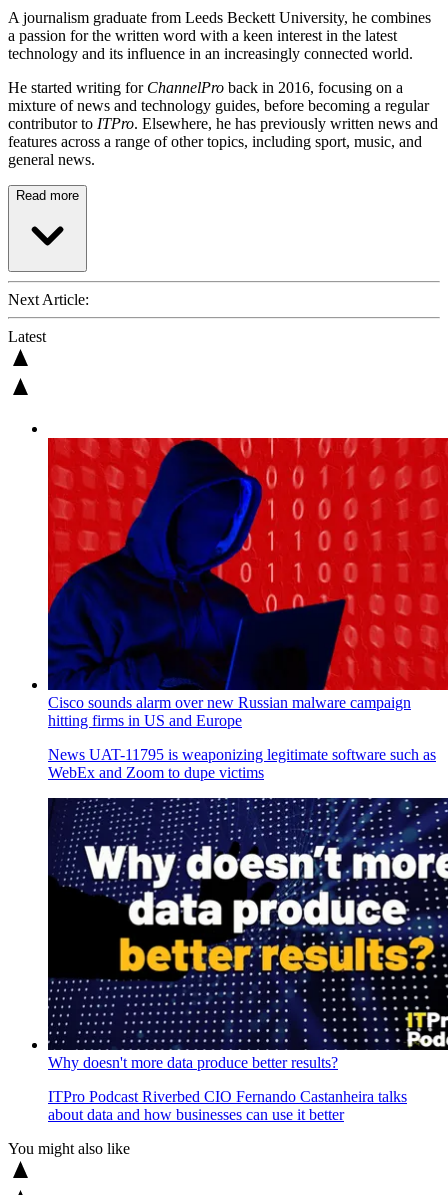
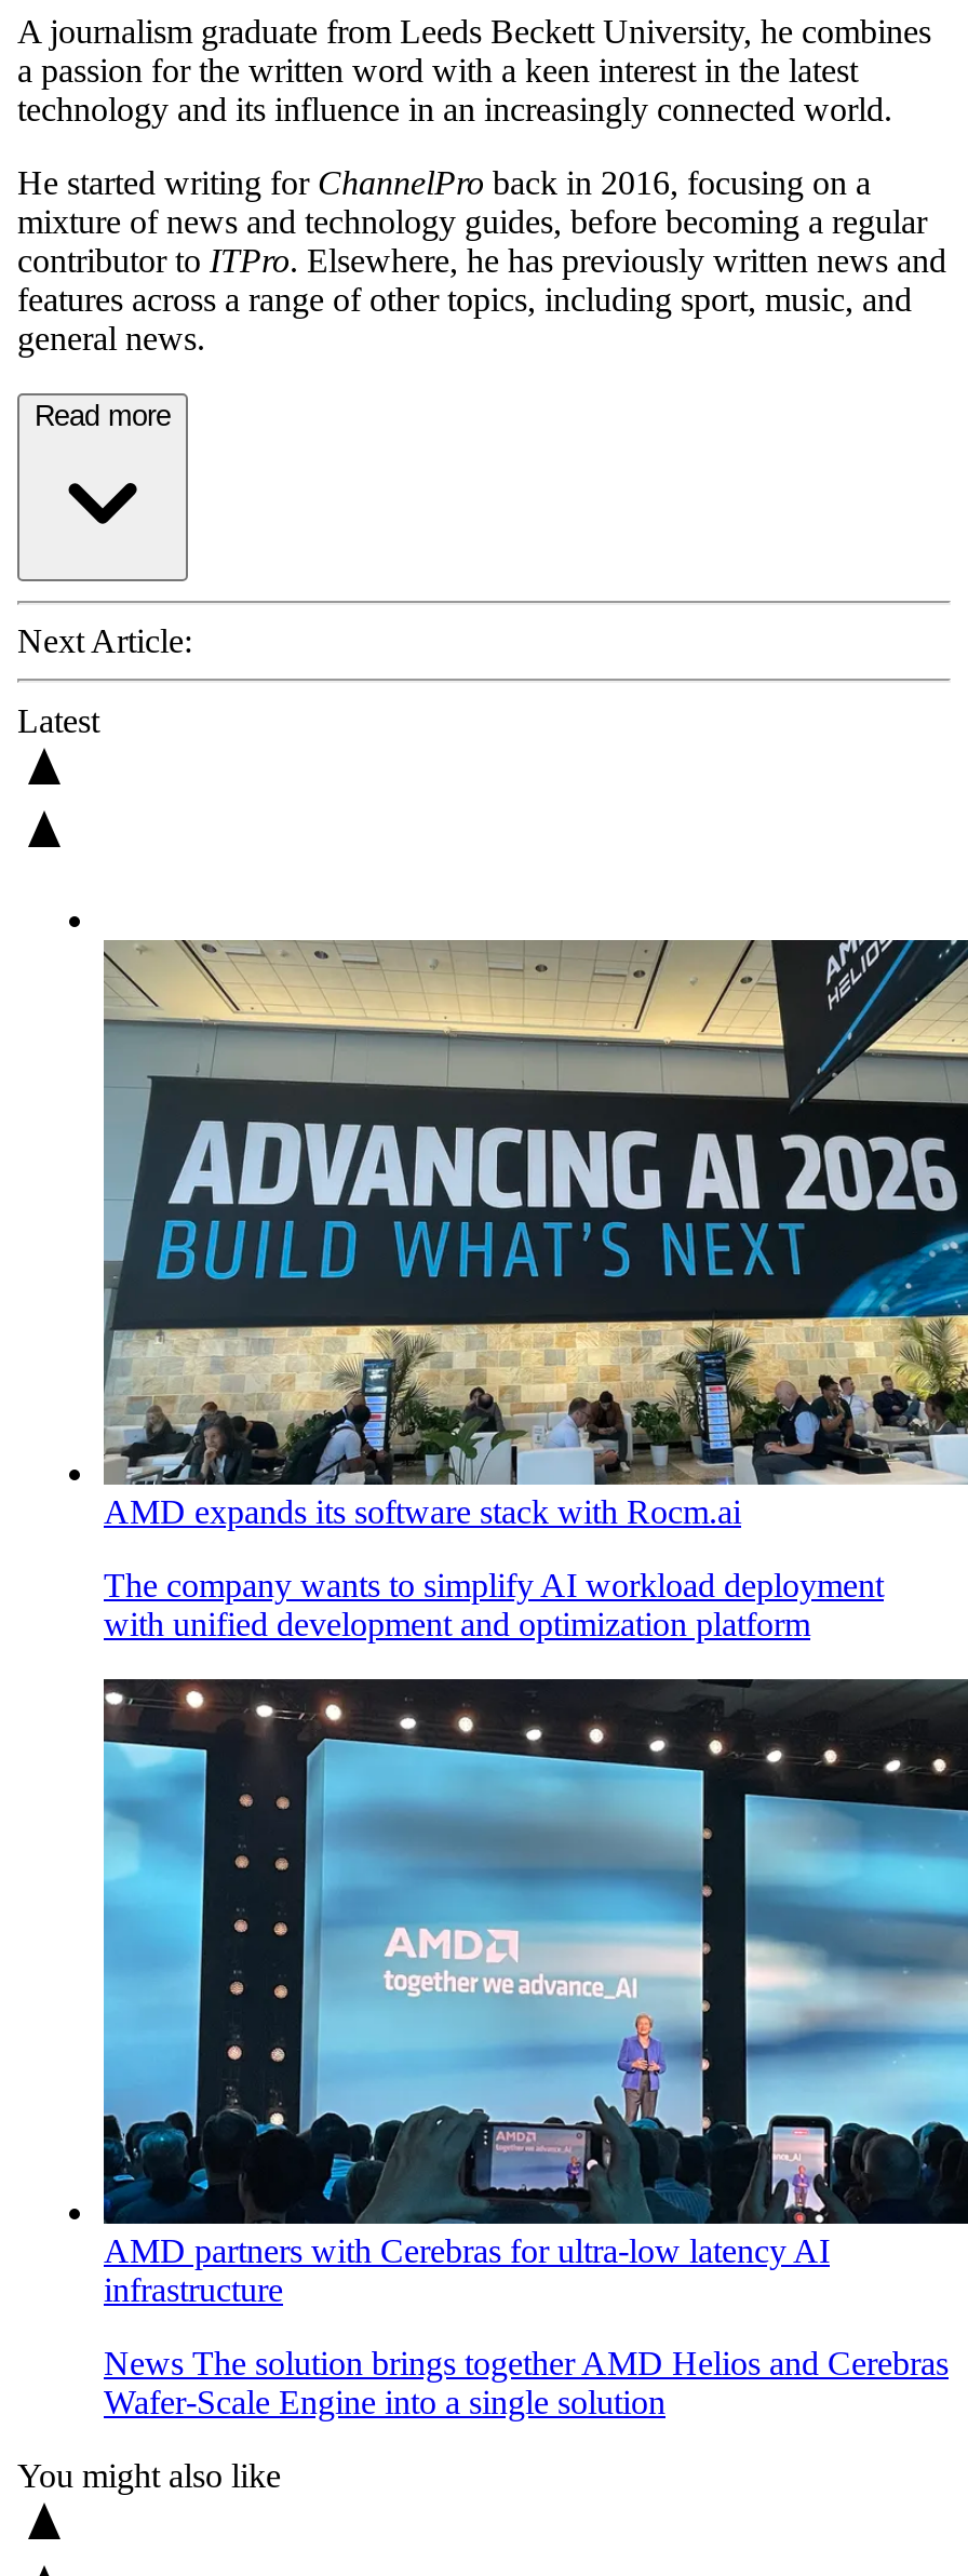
[47,437,445,729] [image] | Cisco sounds alarm over new Russian malware campaign | hitting firms in US and Europe -> [102,938,962,1531] [image] | AMD expands its software stack with Rocm.ai
[48,746,436,781] News UAT-11795 is weaponizing legitimate software such as | WebEx and Zoom to dupe victims -> [104,1567,884,1643] The company wants to simplify AI workload deployment | with unified development and optimization platform
[47,780,445,1071] [image] | Why doesn't more data produce better results? -> [102,1677,962,2309] [image] | AMD partners with Cerebras for ultra-low latency AI | infrastructure
[48,1088,407,1123] ITPro Podcast Riverbed CIO Fernando Castanheira talks | about data and how businesses can use it better -> [104,2345,949,2421] News The solution brings together AMD Helios and Cerebras | Wafer-Scale Engine into a single solution

